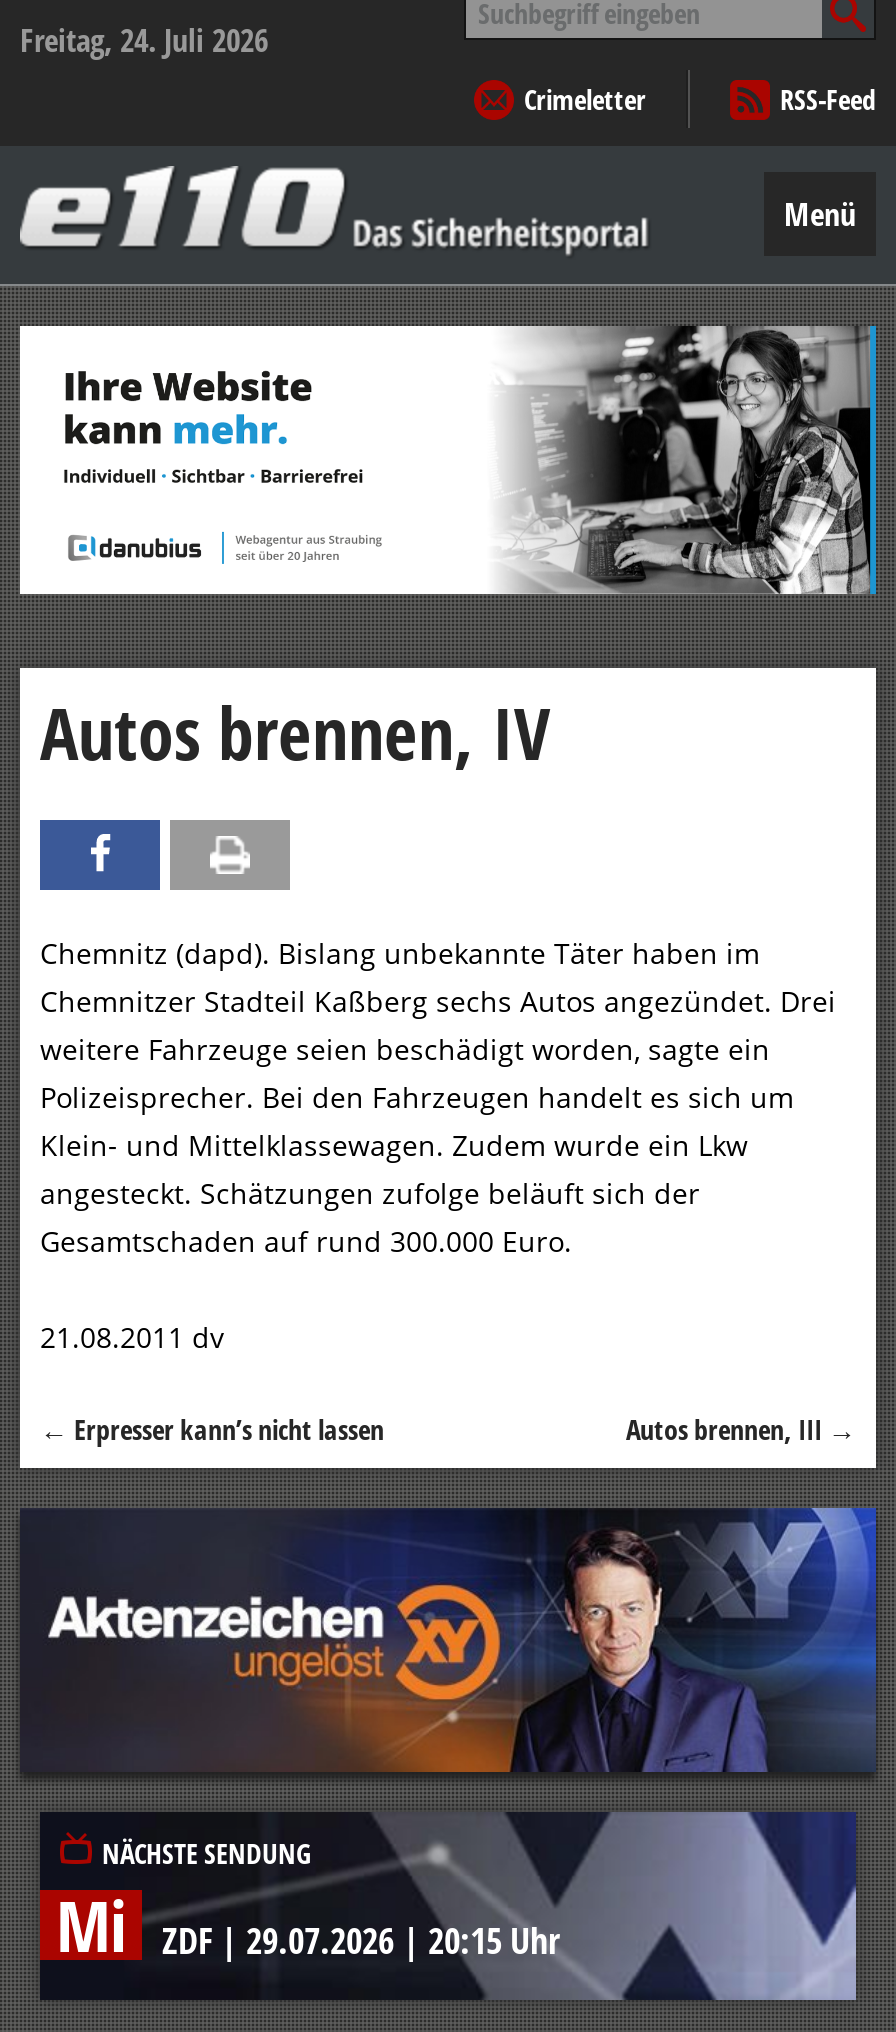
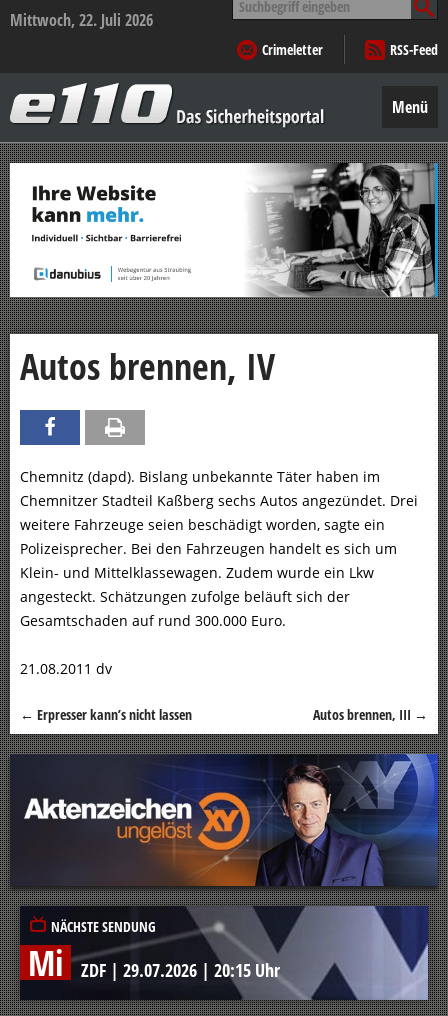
[20,18,268,62] Freitag, 24. Juli 2026 -> [10,9,153,31] Mittwoch, 22. Juli 2026

